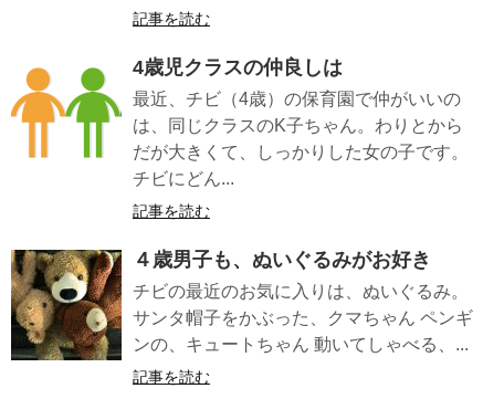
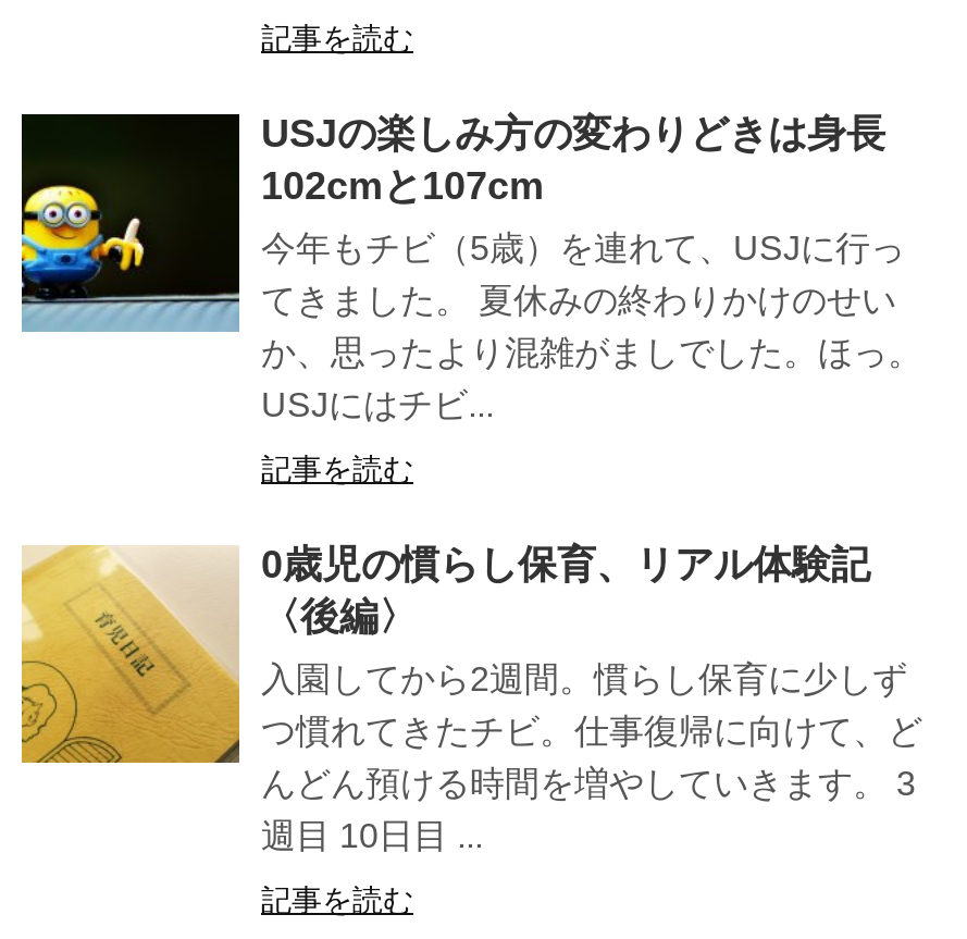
[10,56,343,159] [image] | 4歳児クラスの仲良しは -> [20,111,885,334] [image] | USJの楽しみ方の変わりどきは身長 | 102cmと107cm
[133,89,469,188] 最近、チビ（4歳）の保育園で仲がいいの | は、同じクラスのK子ちゃん。わりとから | だが大きくて、しっかりした女の子です。 | チビにどん... -> [261,229,922,423] 今年もチビ（5歳）を連れて、USJに行っ | てきました。 夏休みの終わりかけのせい | か、思ったより混雑がましでした。ほっ。 | USJにはチビ...
[10,248,431,361] [image] | ４歳男子も、ぬいぐるみがお好き -> [20,542,870,765] [image] | 0歳児の慣らし保育、リアル体験記 | 〈後編〉
[133,282,473,353] チビの最近のお気に入りは、ぬいぐるみ。 | サンタ帽子をかぶった、クマちゃん ペンギ | ンの、キュートちゃん 動いてしゃべる、... -> [261,660,922,853] 入園してから2週間。慣らし保育に少しず | つ慣れてきたチビ。仕事復帰に向けて、ど | んどん預ける時間を増やしていきます。 3 | 週目 10日目 ...

